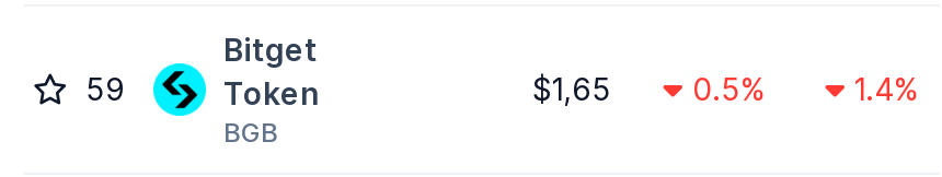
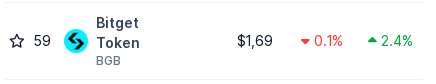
[532,70,611,107] $1,65 -> [237,32,273,49] $1,69
[692,70,765,107] 0.5% -> [314,32,343,49] 0.1%
[854,70,918,107] 1.4% -> [381,32,413,49] 2.4%

